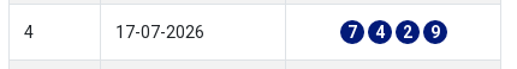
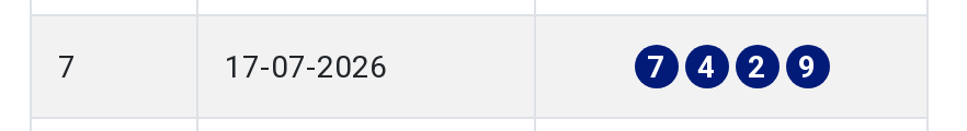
[24,22,34,41] 4 -> [58,48,76,83] 7

